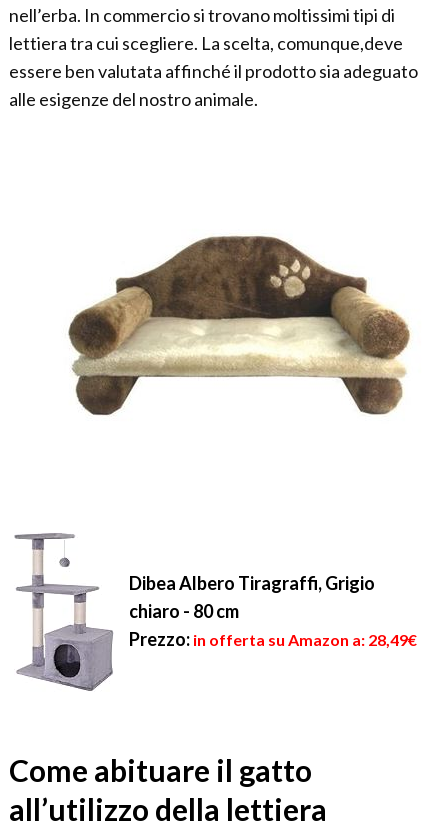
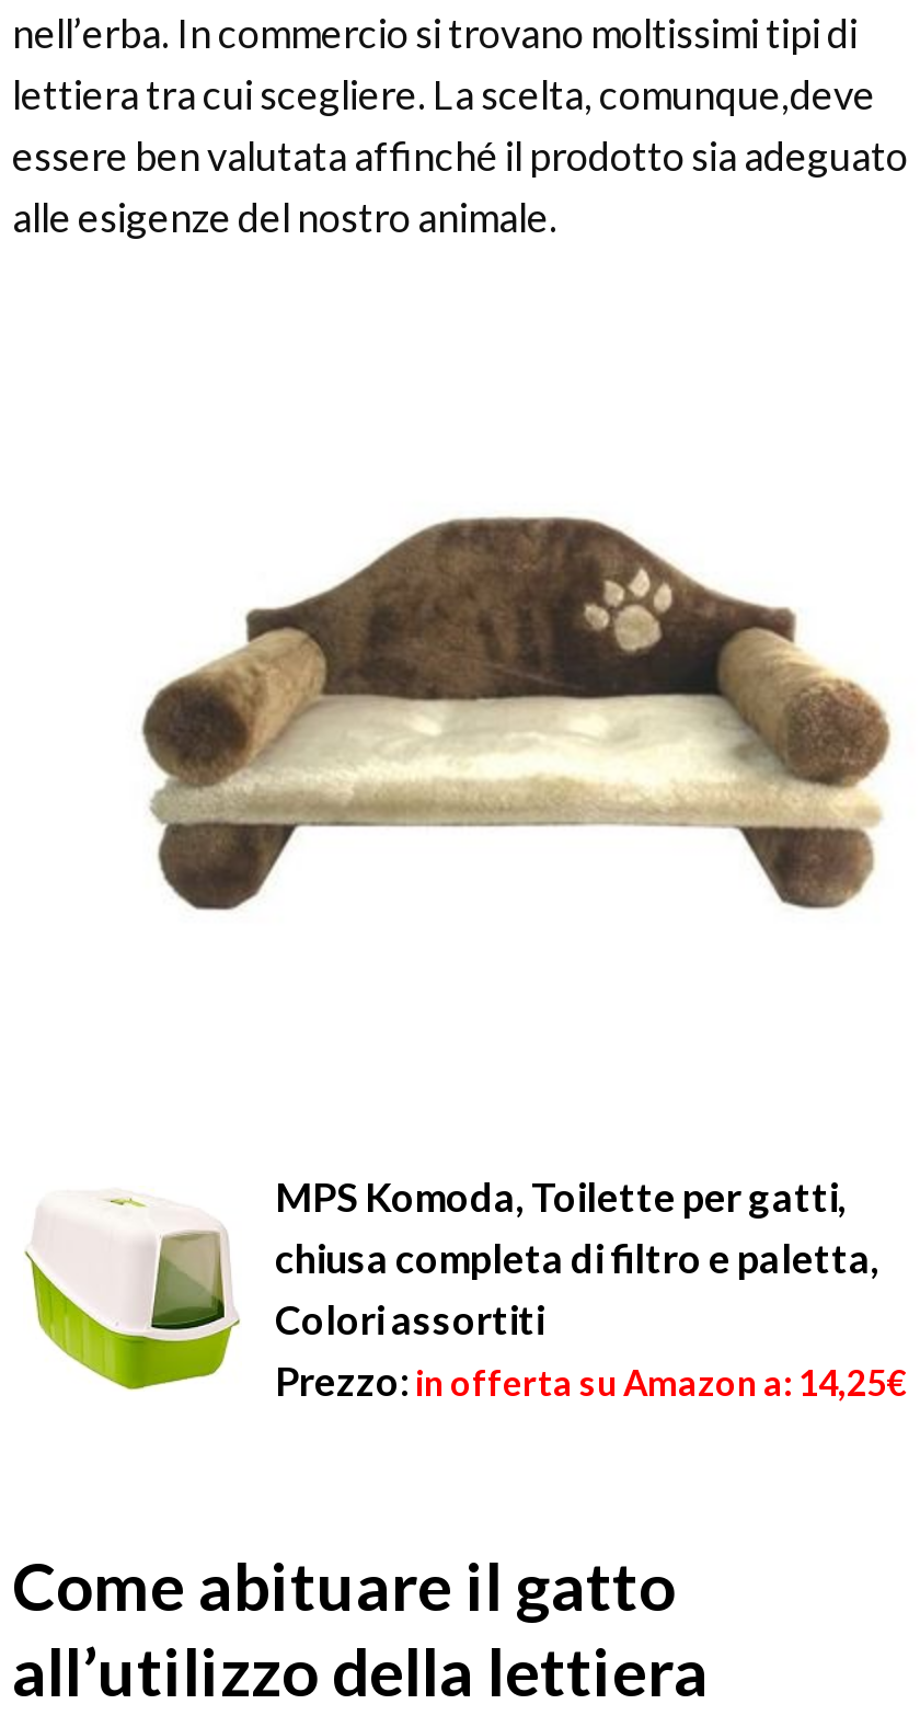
[14,532,417,692] [image] | Dibea Albero Tiragraffi, Grigio | chiaro - 80 cm | Prezzo: in offerta su Amazon a: 28,49€ -> [23,1170,906,1411] [image] | MPS Komoda, Toilette per gatti, | chiusa completa di filtro e paletta, | Colori assortiti | Prezzo: in offerta su Amazon a: 14,25€

